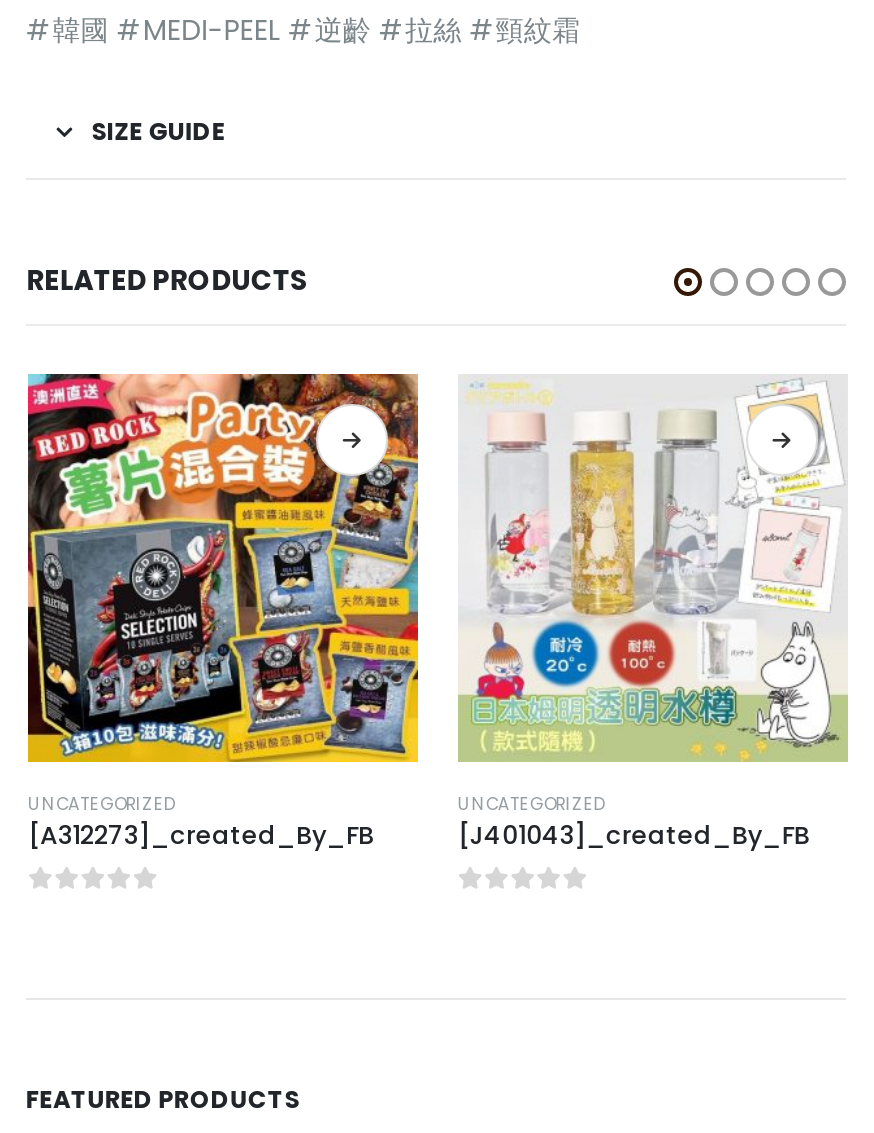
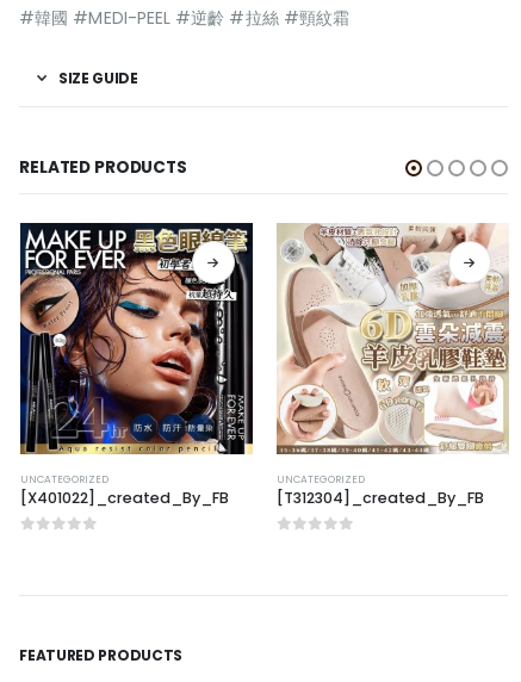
[26,372,420,852] [image] | [A312273]_created_By_FB -> [19,222,254,508] [image] | [X401022]_created_By_FB
[458,376,846,852] [image] | [J401043]_created_By_FB -> [276,223,509,508] [image] | [T312304]_created_By_FB

